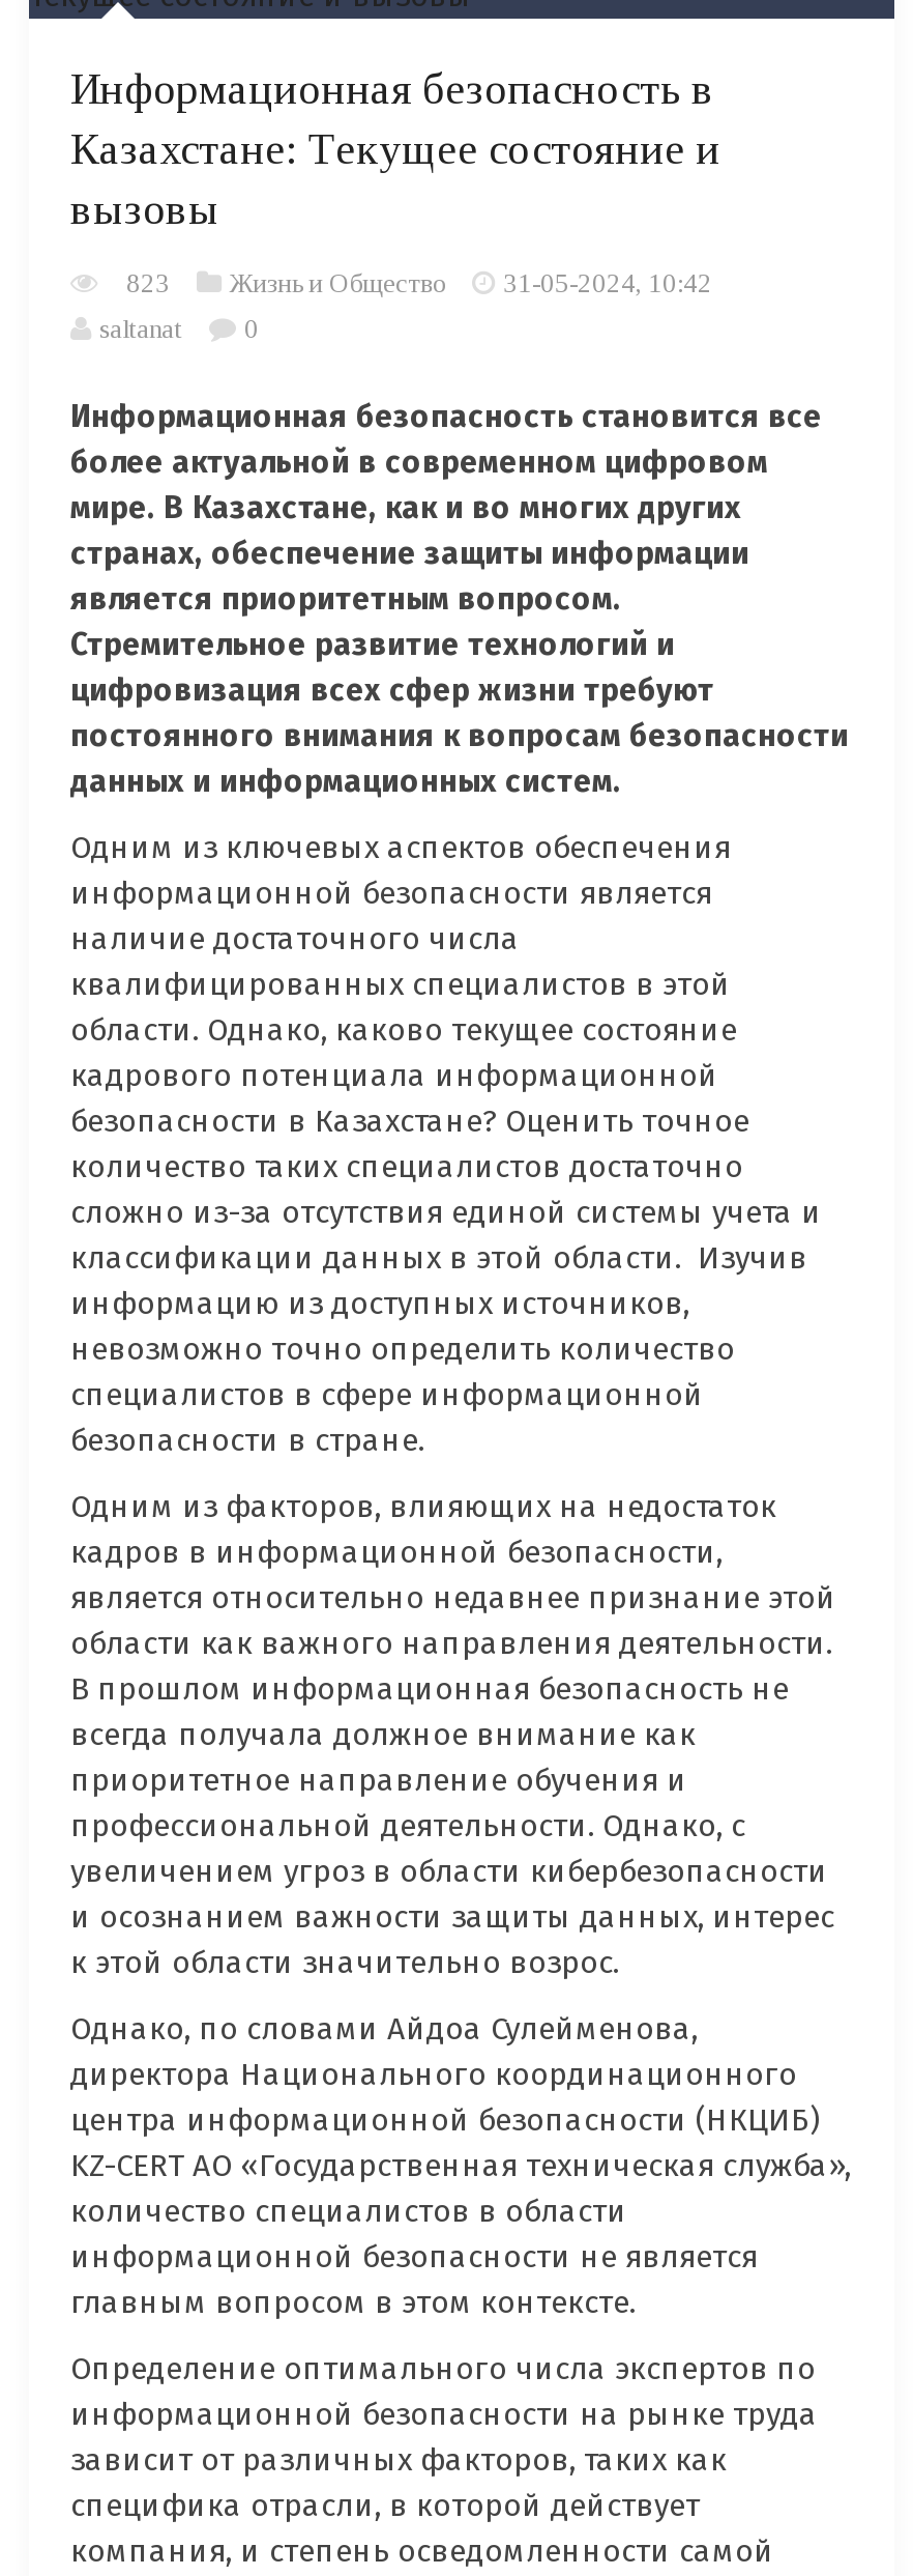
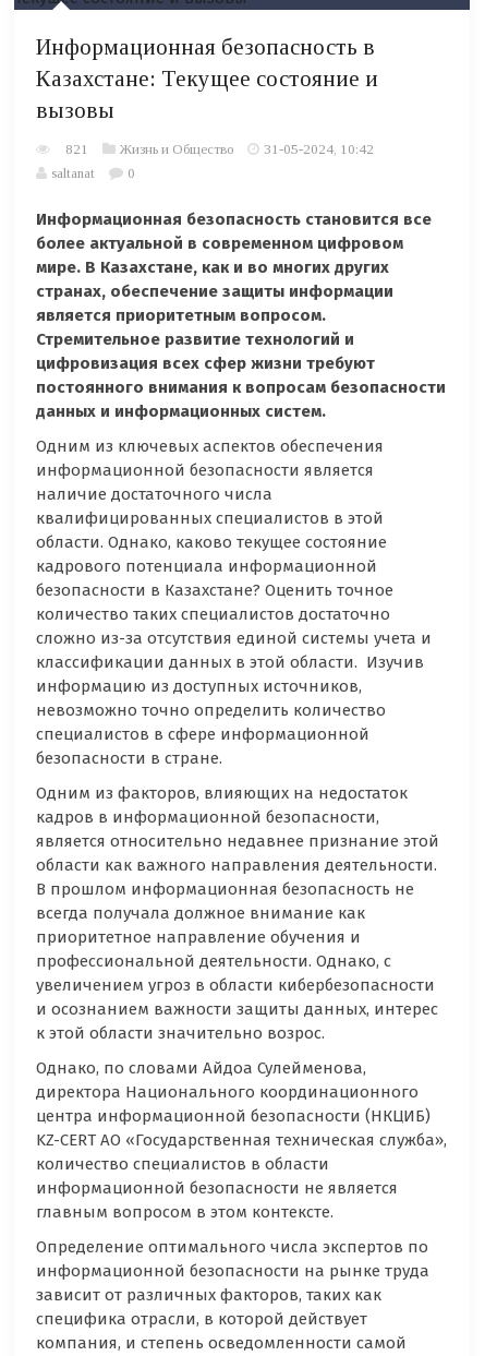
[126,268,712,299] 823 Жизнь и Общество 31-05-2024, 10:42 -> [65,141,374,157] 821 Жизнь и Общество 31-05-2024, 10:42

